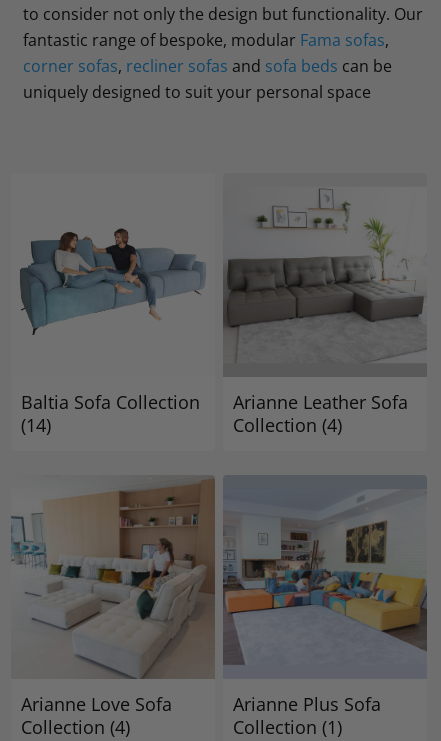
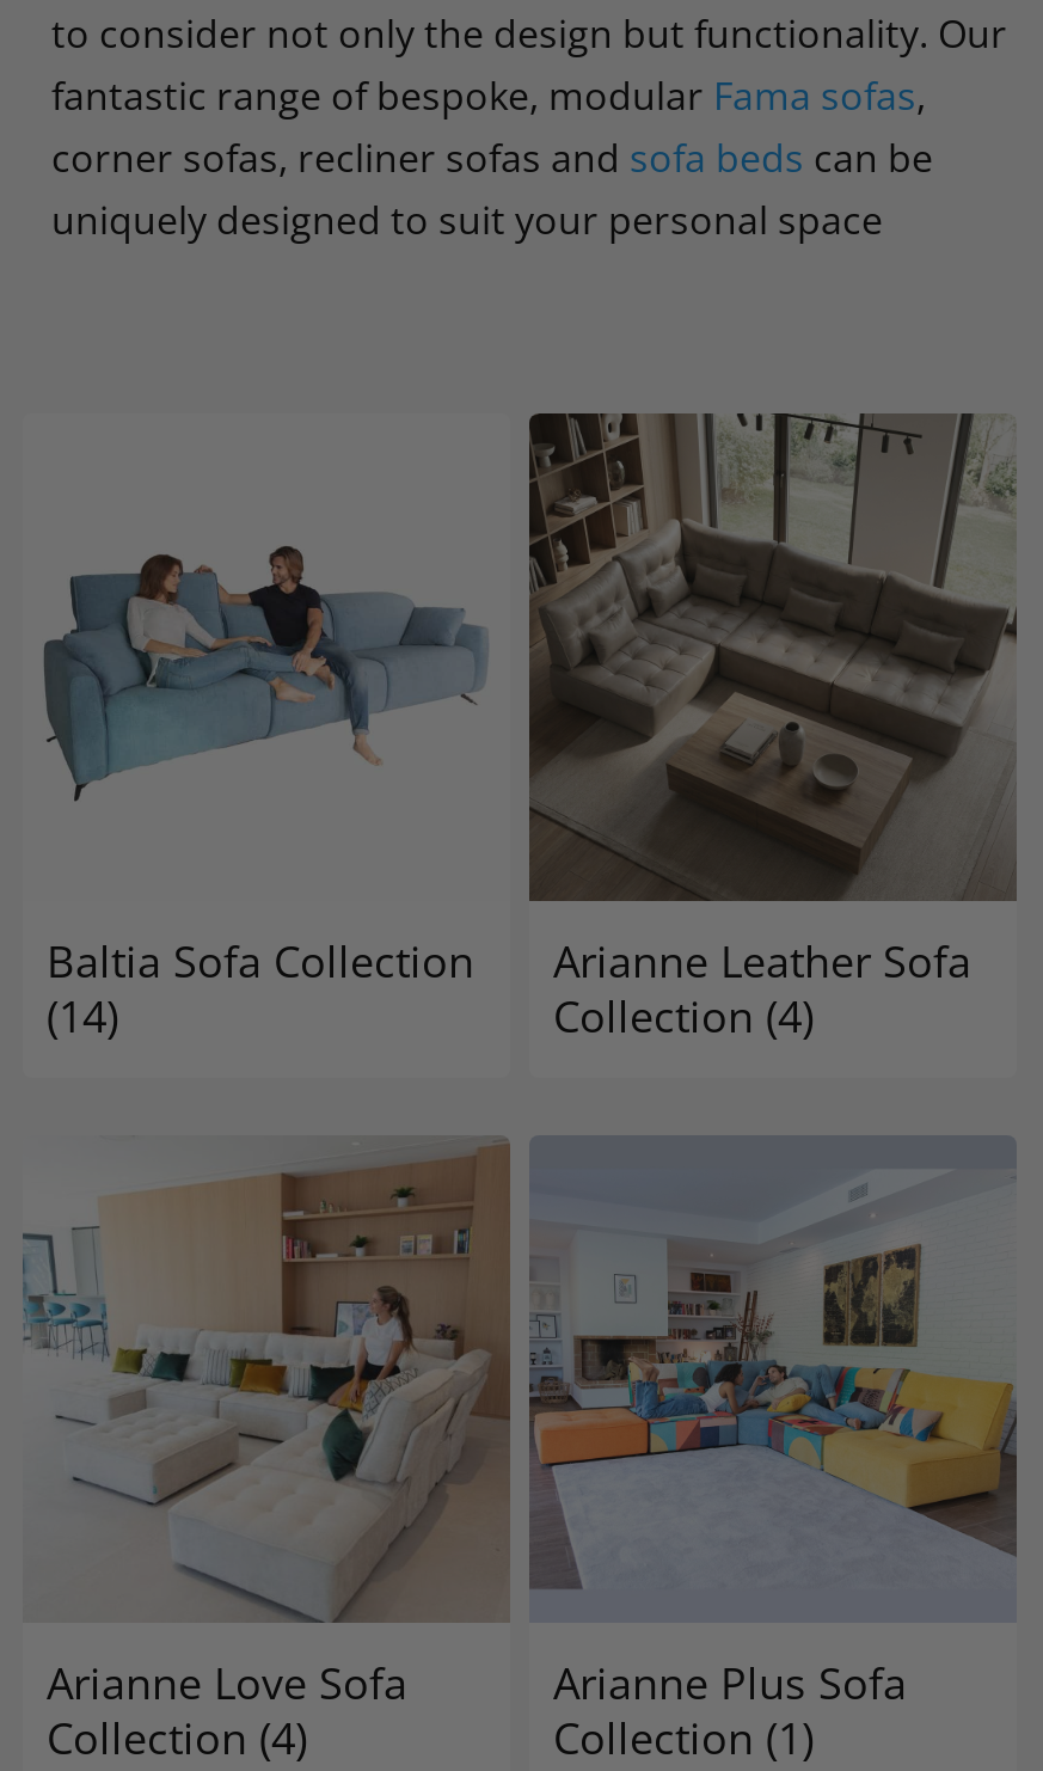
[223,173,427,376] [image] -> [527,411,1019,901] [image]

